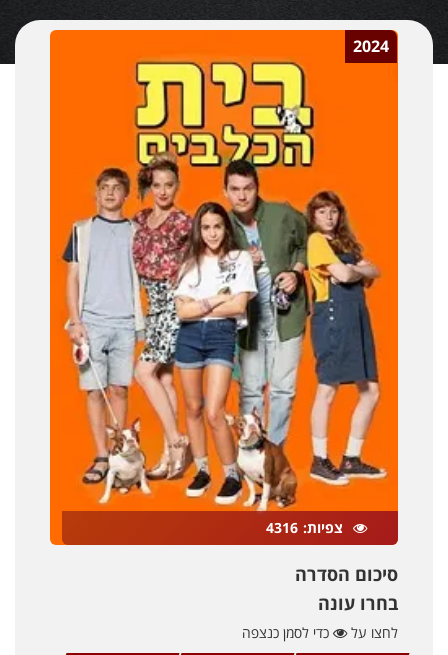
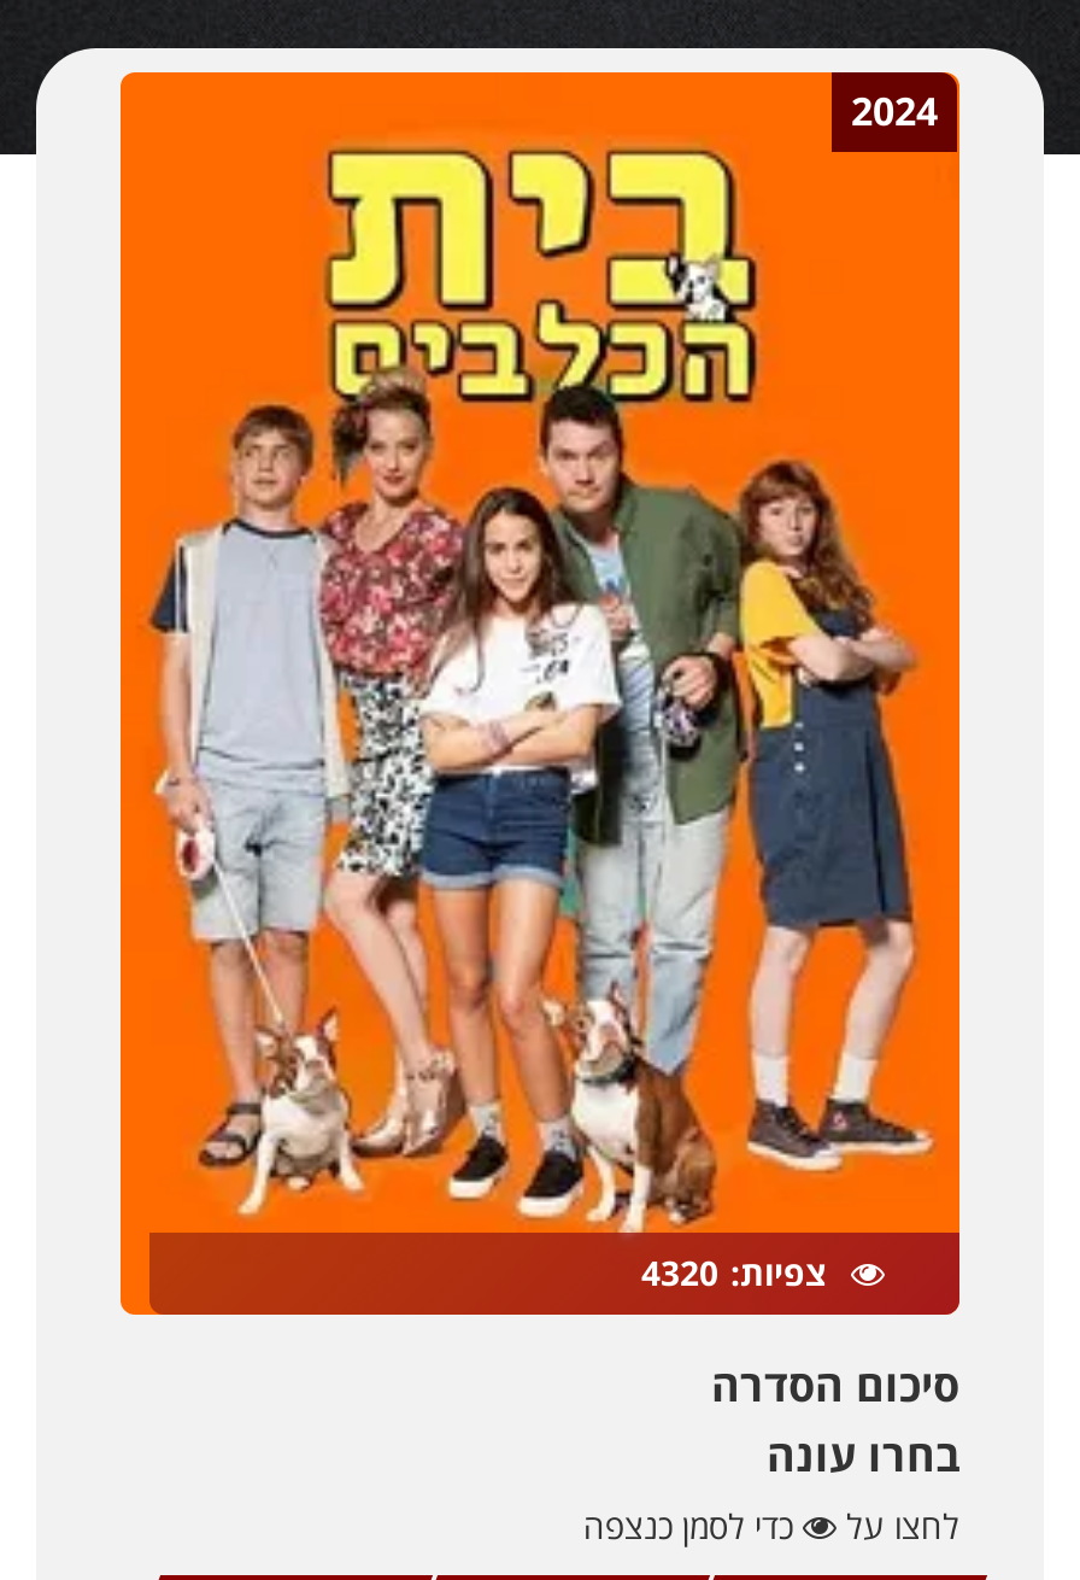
[267,518,344,537] צפיות 4316 -> [644,1251,829,1297] צפיות 4320

